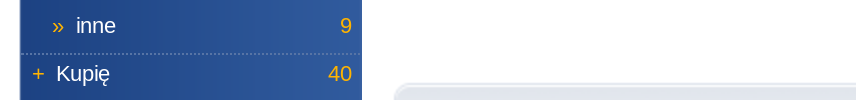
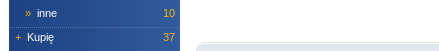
[340,13,352,37] 9 -> [163,7,175,19] 10
[328,61,352,85] 40 -> [163,31,175,43] 37

